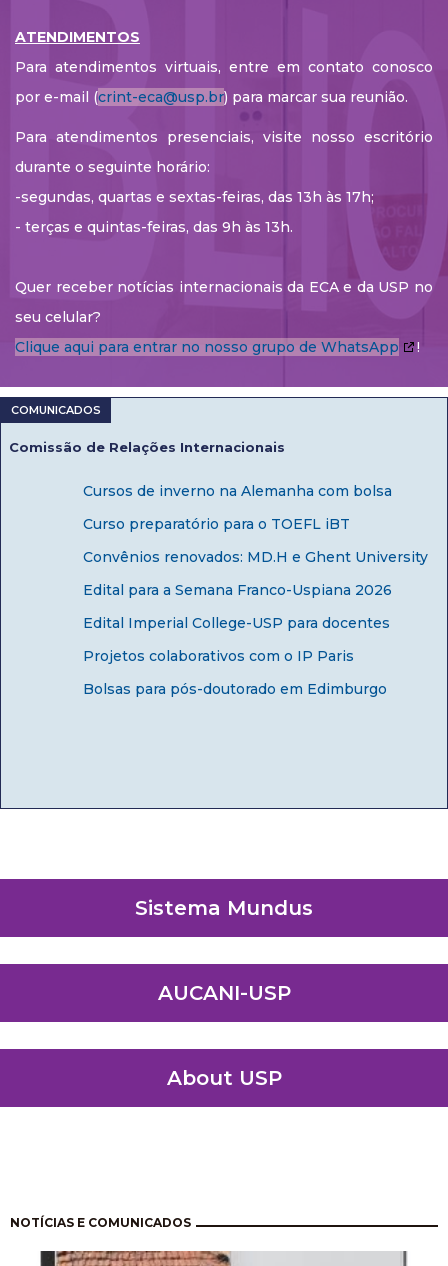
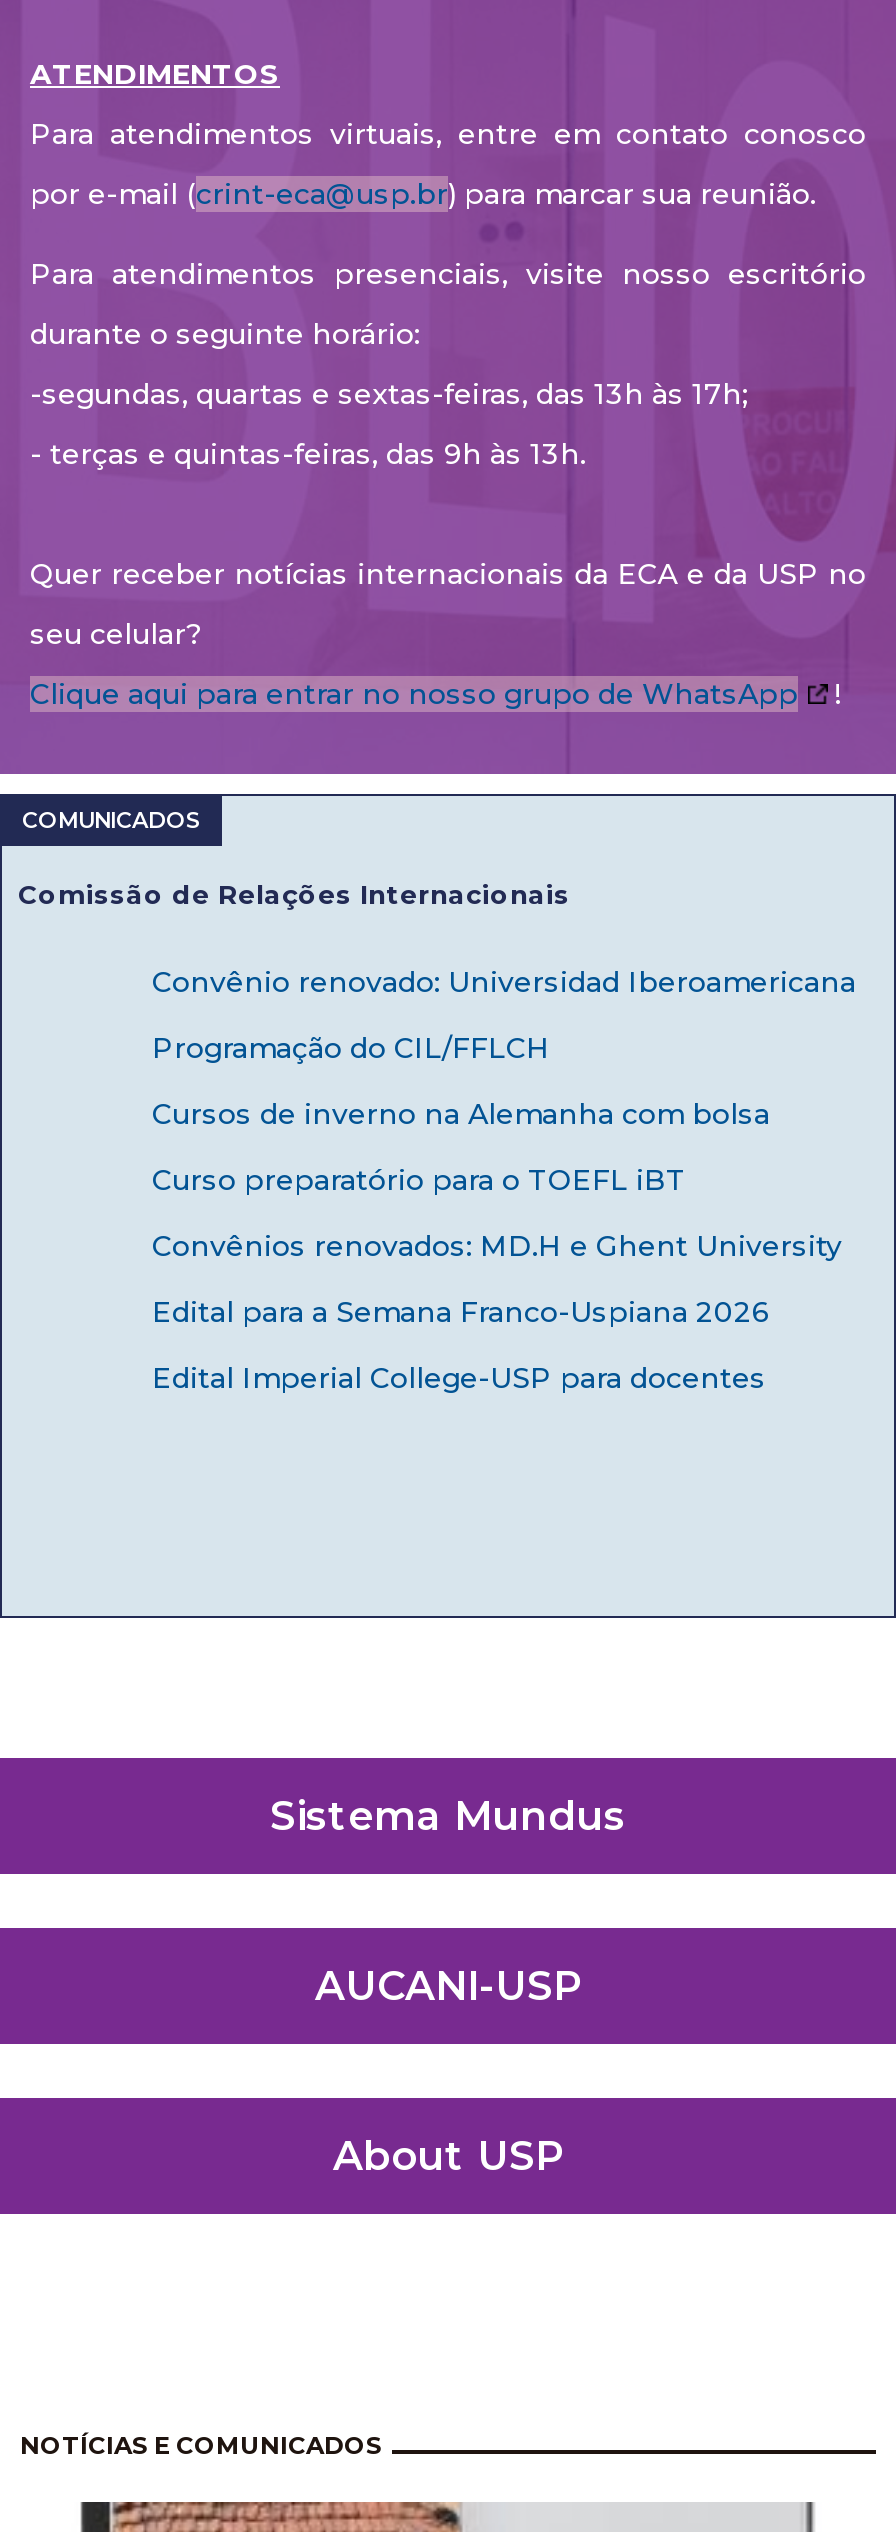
none -> [152,964,856,1066] Convênio renovado: Universidad Iberoamericana | Programação do CIL/FFLCH
moved [83,482,428,632] -> [152,1096,842,1396]: Cursos de inverno na Alemanha com bolsa | Curso preparatório para o TOEFL iBT | Convênios renovados: MD.H e Ghent University | Edital para a Semana Franco-Uspiana 2026 | Edital Imperial College-USP para docentes
[83,647,387,698] Projetos colaborativos com o IP Paris | Bolsas para pós-doutorado em Edimburgo -> none

